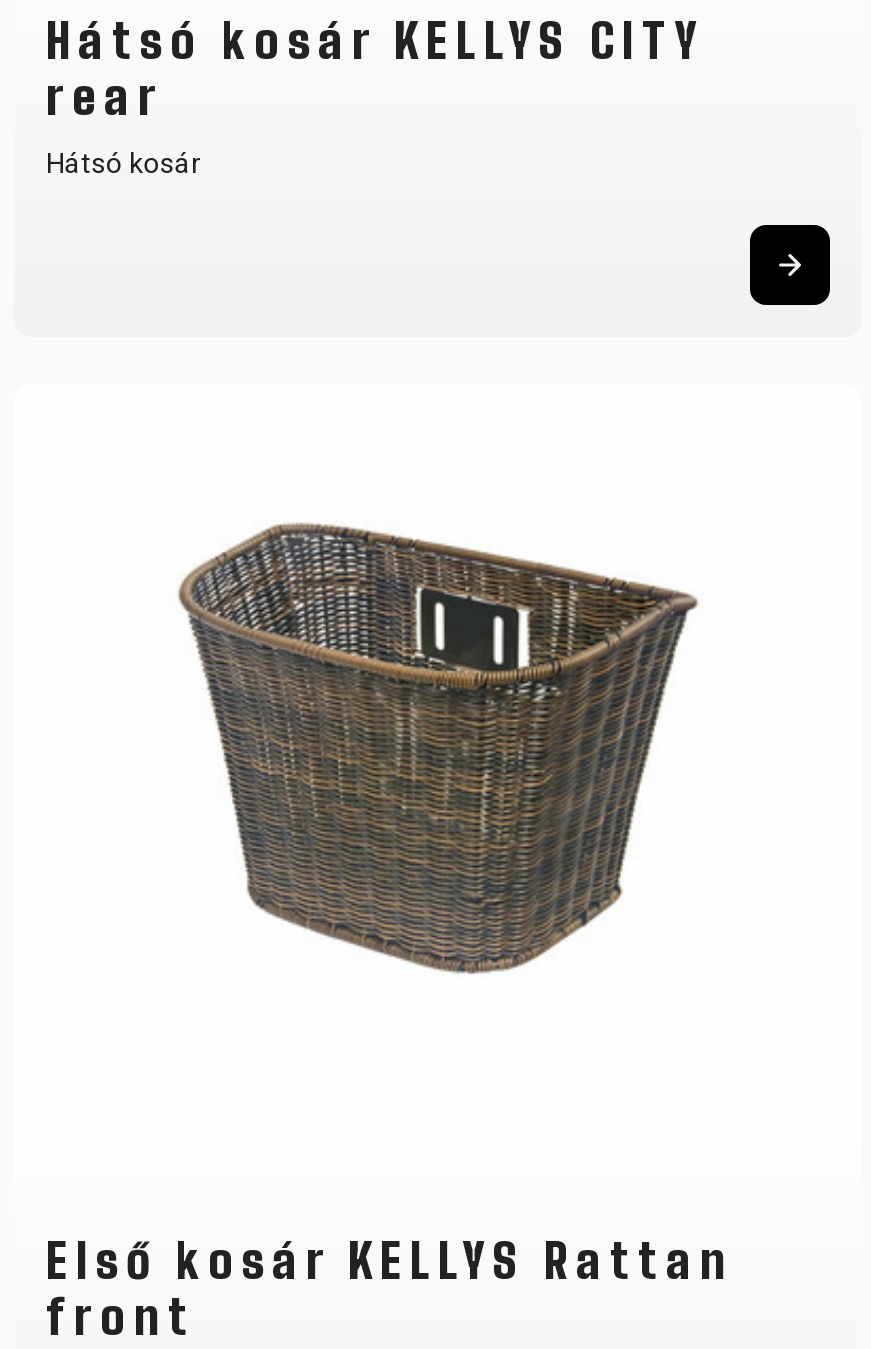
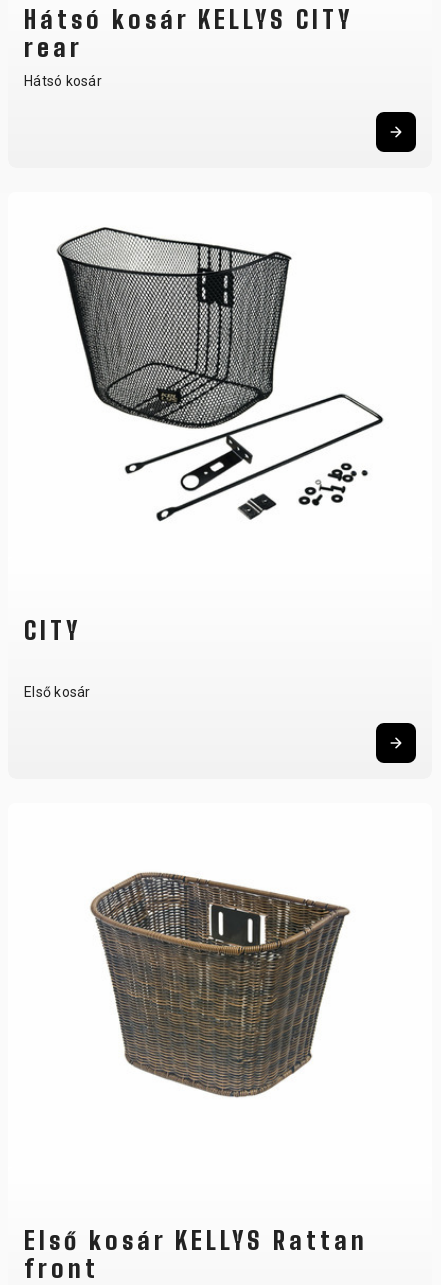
none -> [24,616,90,700] CITY | Első kosár
none -> [56,226,384,522] [image]

